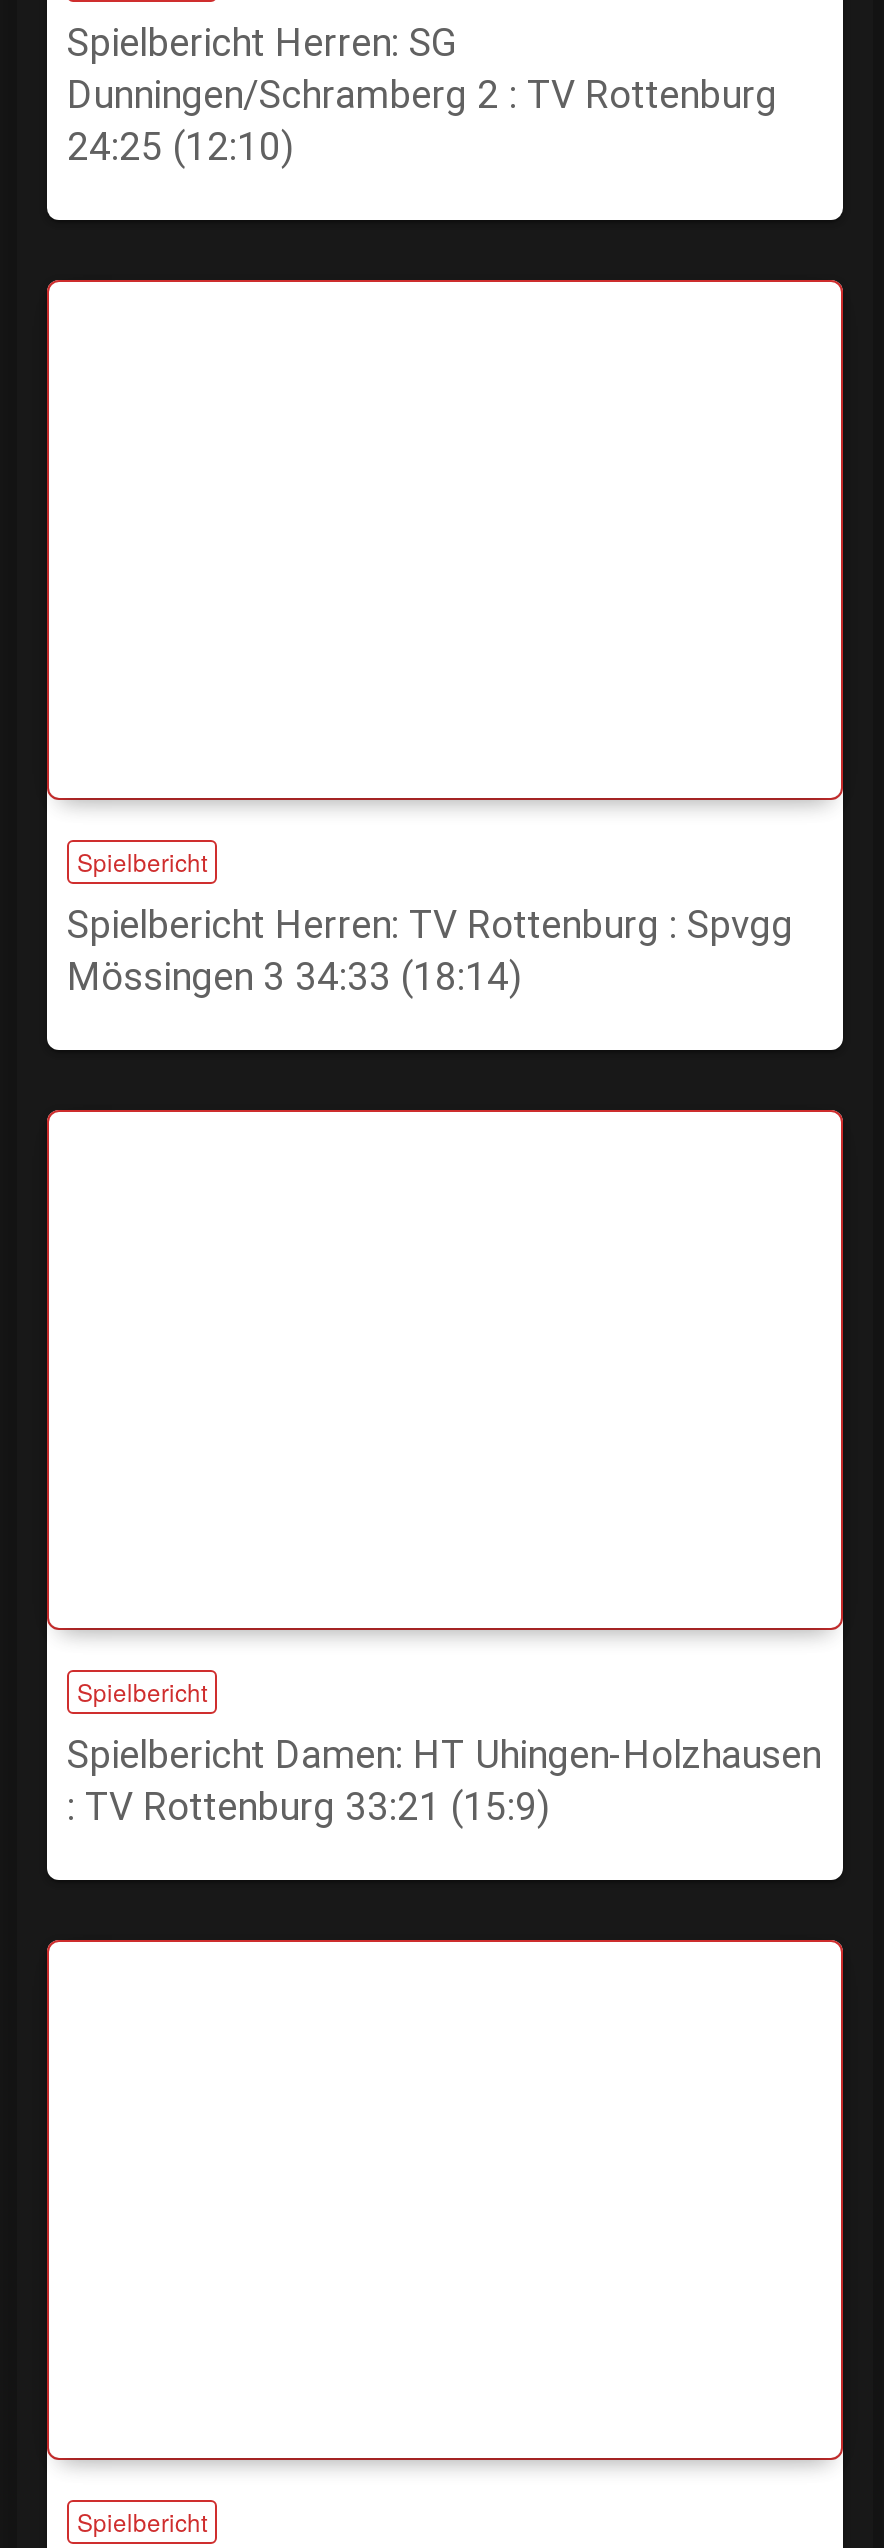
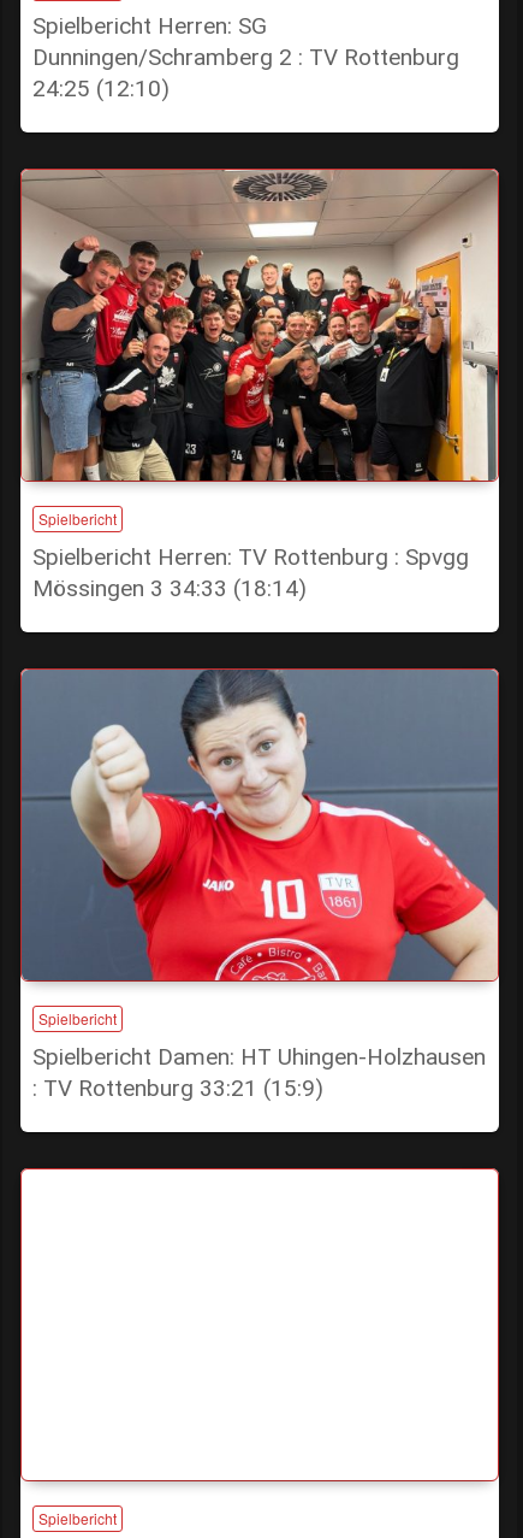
none -> [20,169,499,482] [image]
none -> [20,668,499,982] [image]

